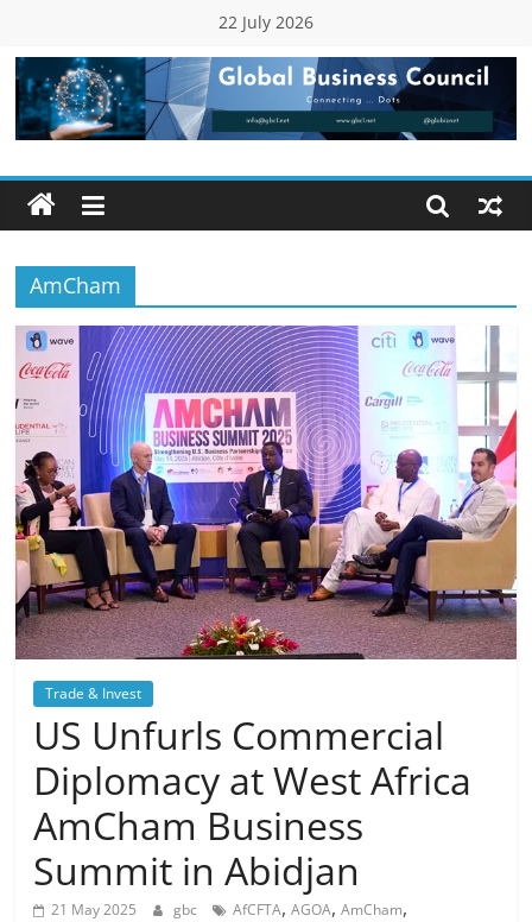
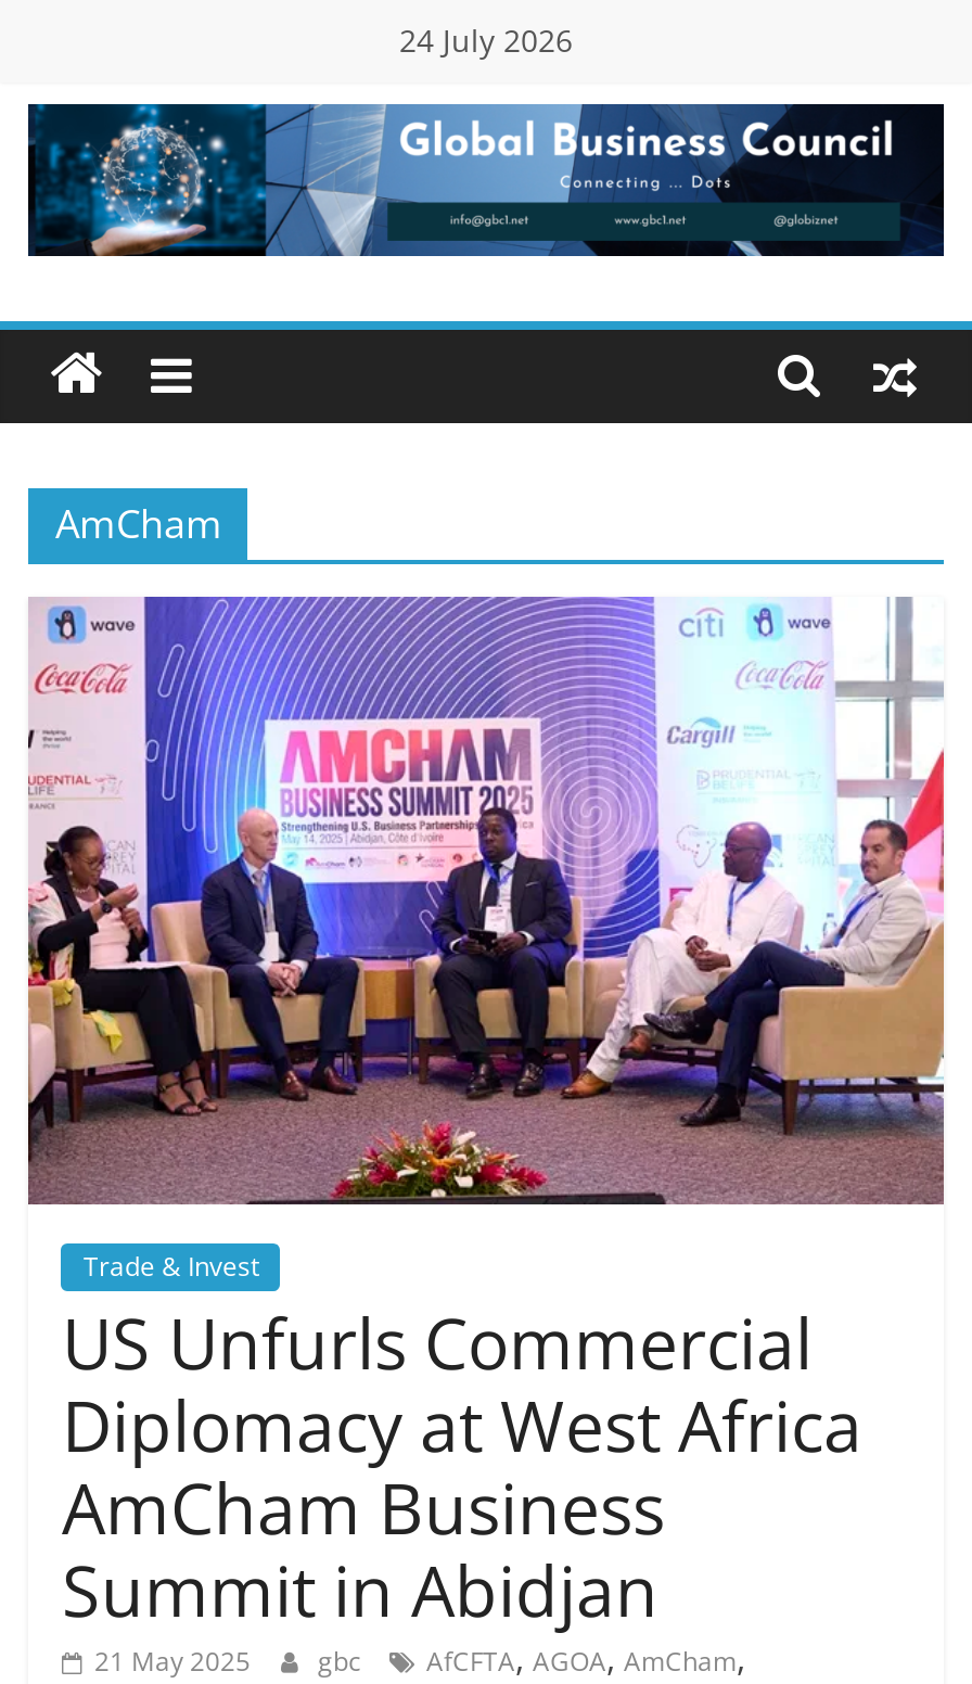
[218,11,313,33] 22 July 2026 -> [399,20,573,61] 24 July 2026

